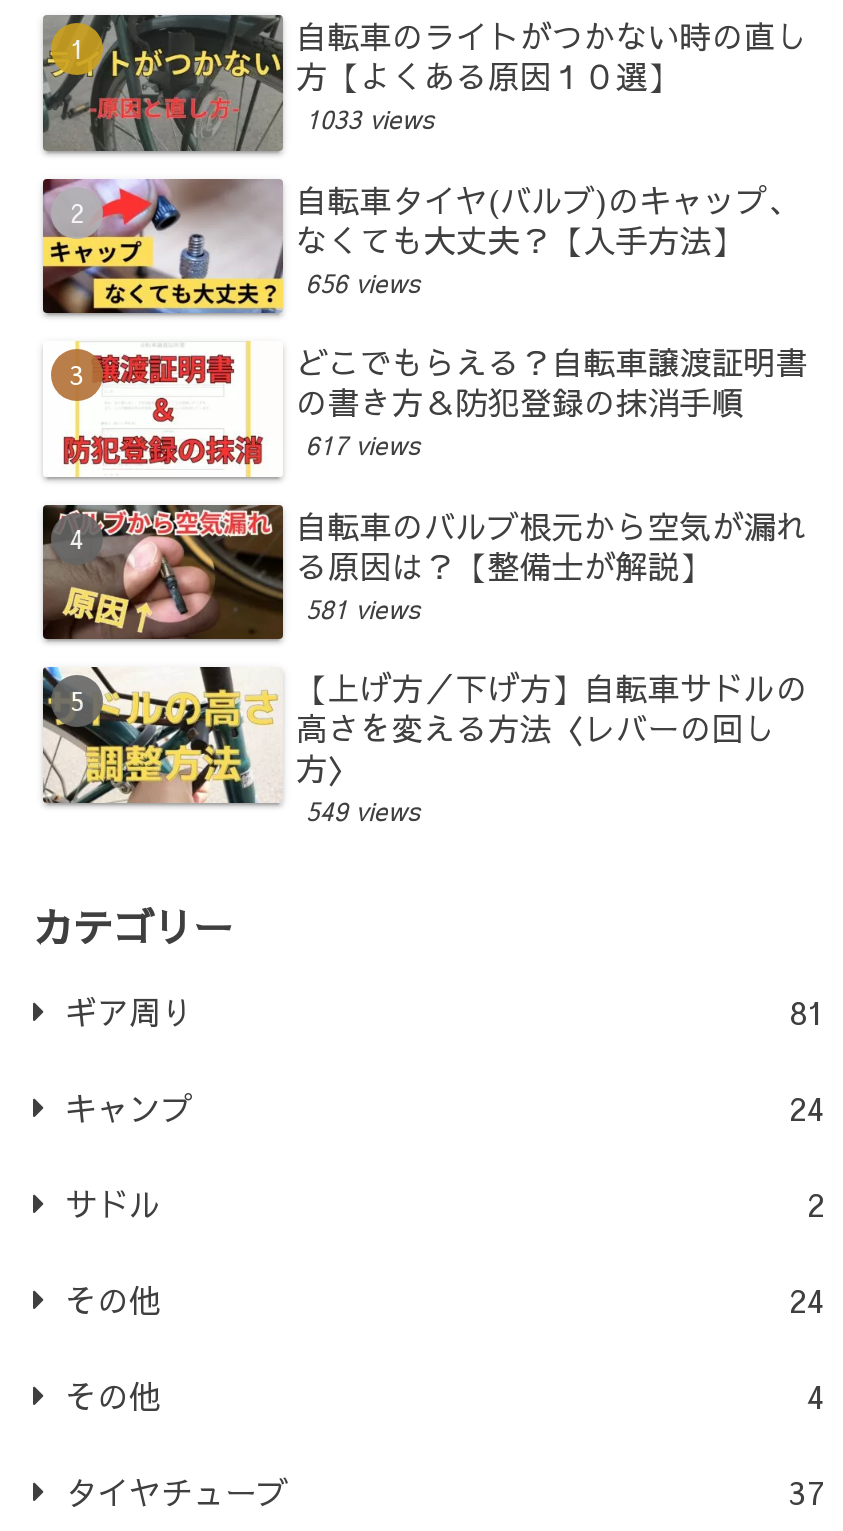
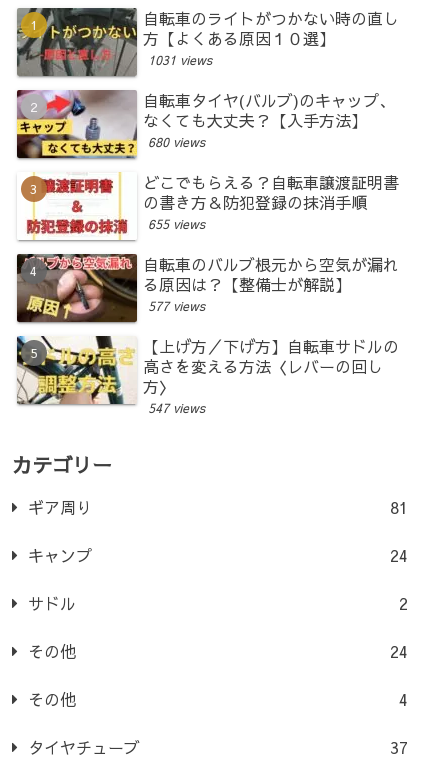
[305,101,433,135] 1033 views -> [148,51,212,68] 1031 views
[305,264,419,298] 656 views -> [148,133,205,150] 680 views
[305,427,419,461] 617 views -> [148,215,205,232] 655 views
[305,591,419,625] 581 views -> [148,297,205,314] 577 views
[305,794,419,828] 549 views -> [148,399,205,416] 547 views

